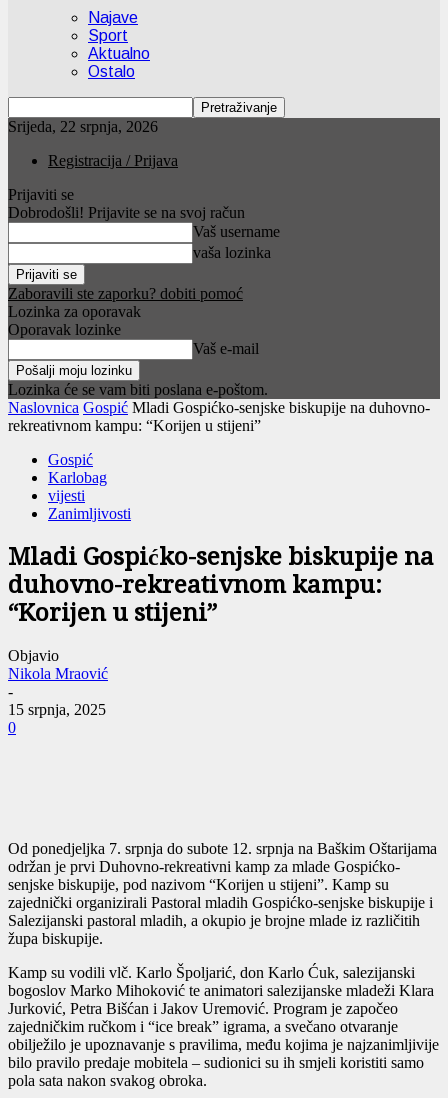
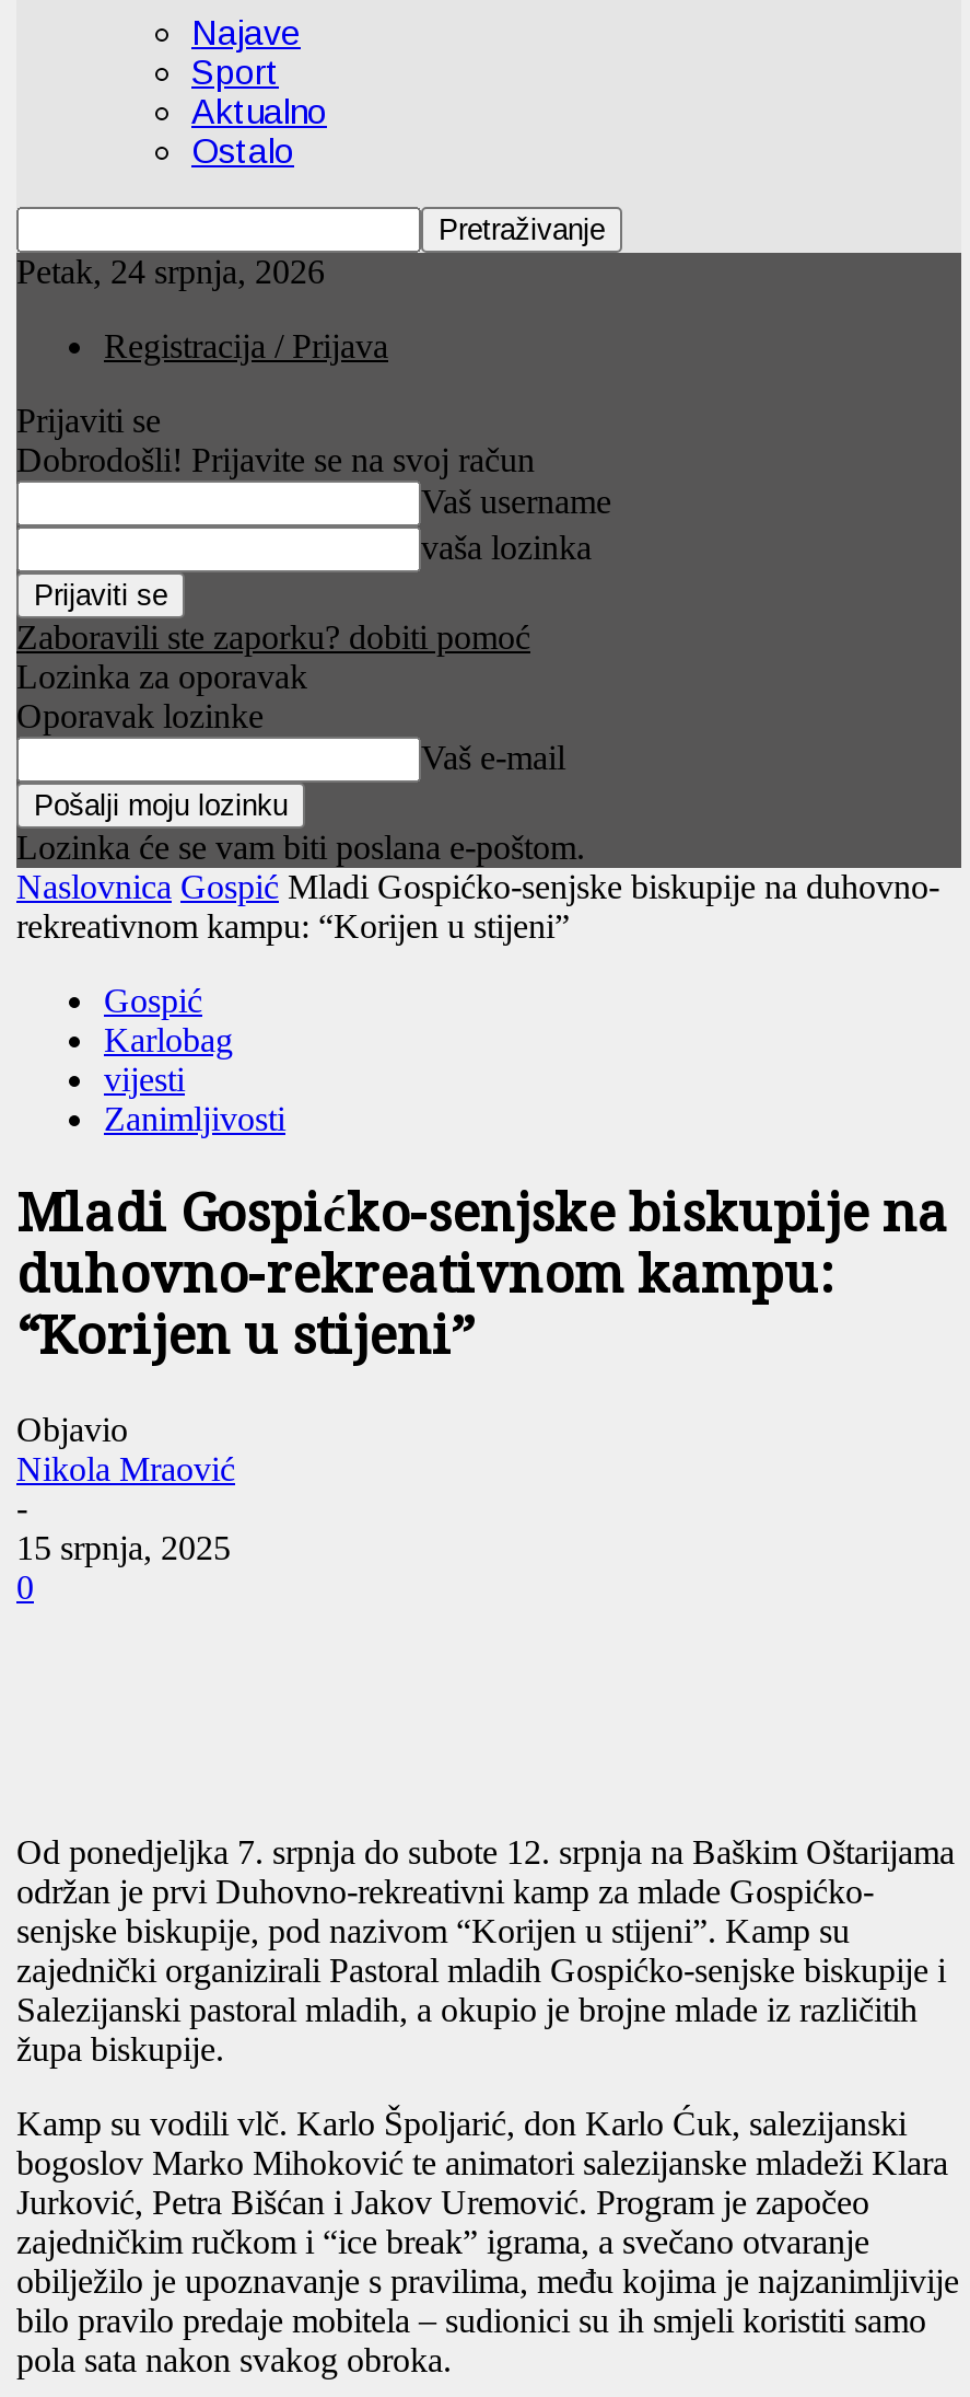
[8,118,158,135] Srijeda, 22 srpnja, 2026 -> [16,253,325,290] Petak, 24 srpnja, 2026

